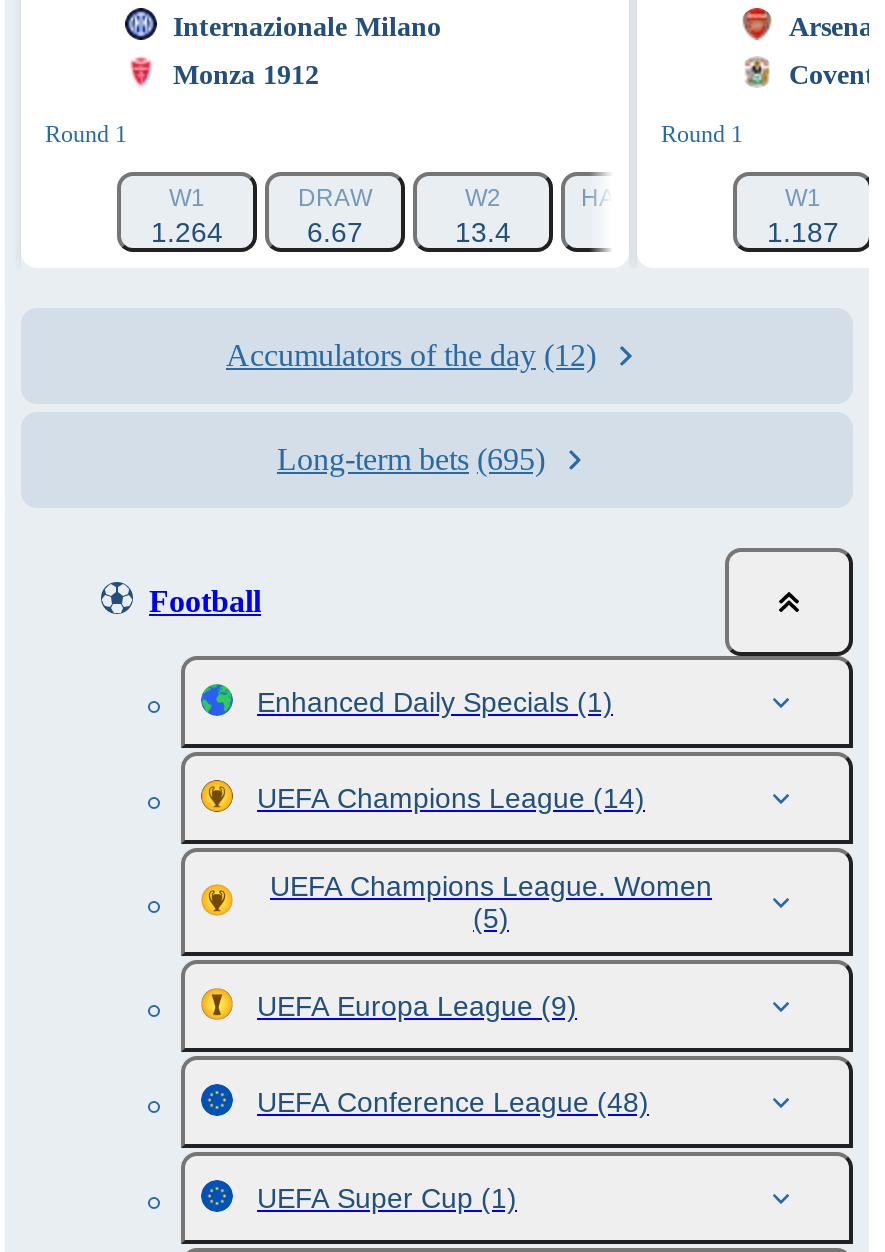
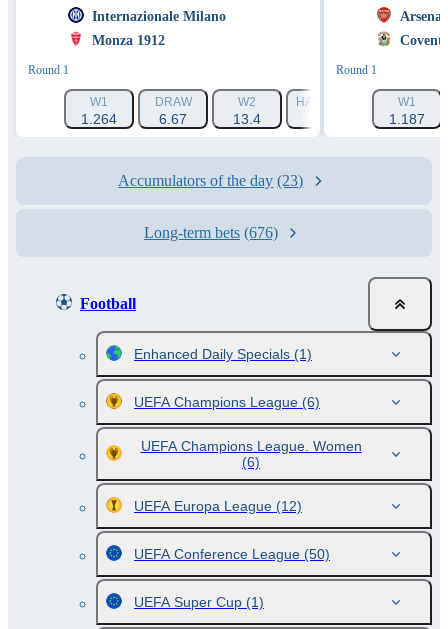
[226,338,596,372] Accumulators of the day (12) -> [118,172,303,189] Accumulators of the day (23)
[277,442,545,476] Long-term bets (695) -> [144,224,278,241] Long-term bets (676)
[257,782,645,814] UEFA Champions League (14) -> [134,394,320,410] UEFA Champions League (6)
[473,902,509,934] (5) -> [242,454,260,470] (6)
[257,990,577,1022] UEFA Europa League (9) -> [134,498,302,514] UEFA Europa League (12)
[257,1086,649,1118] UEFA Conference League (48) -> [134,546,330,562] UEFA Conference League (50)

